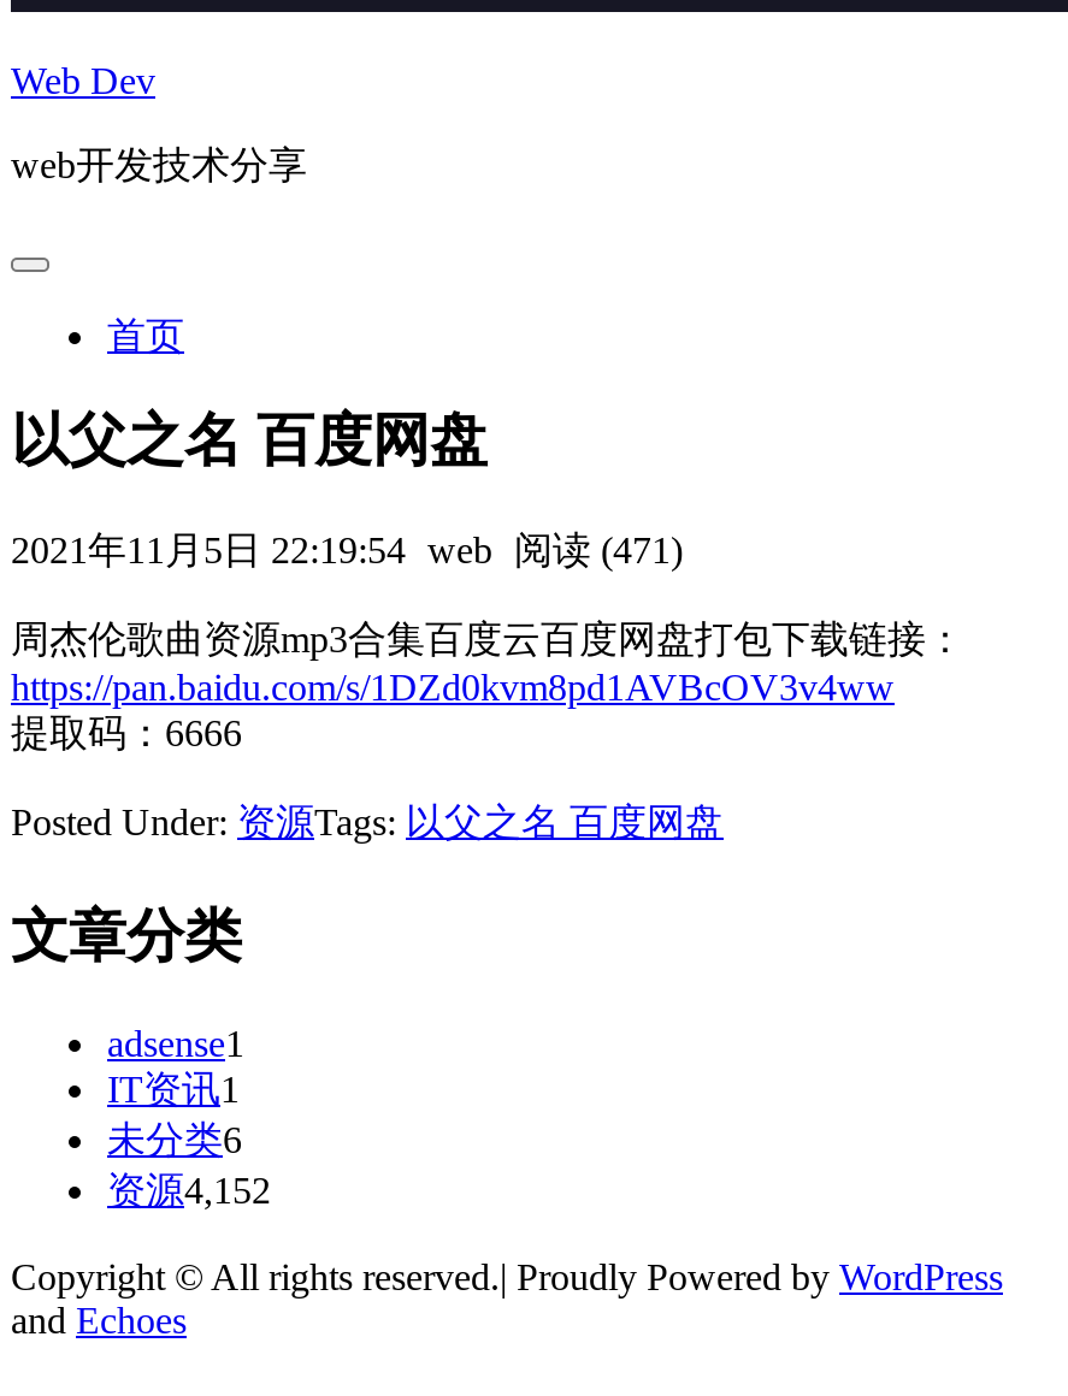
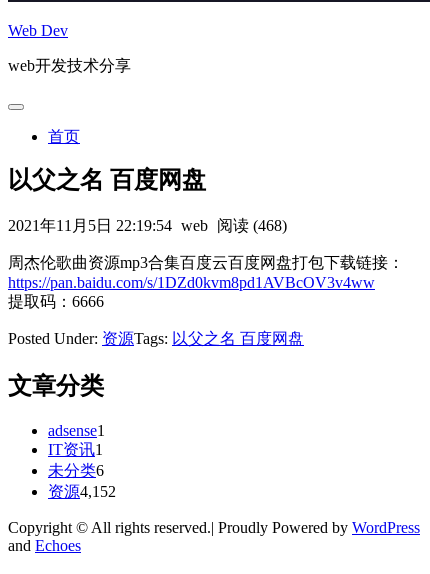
[11,529,683,570] 2021年11月5日 22:19:54 web 阅读 (471) -> [8,217,287,234] 2021年11月5日 22:19:54 web 阅读 (468)

